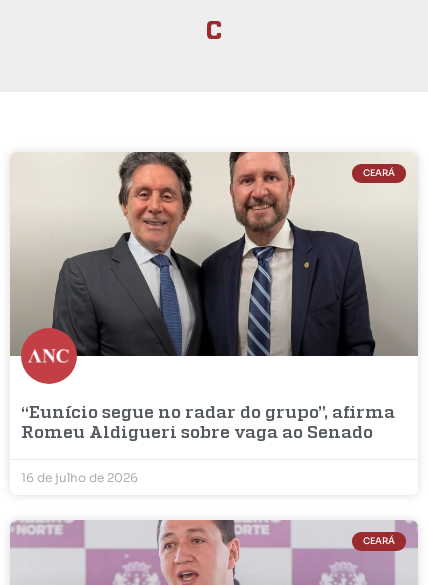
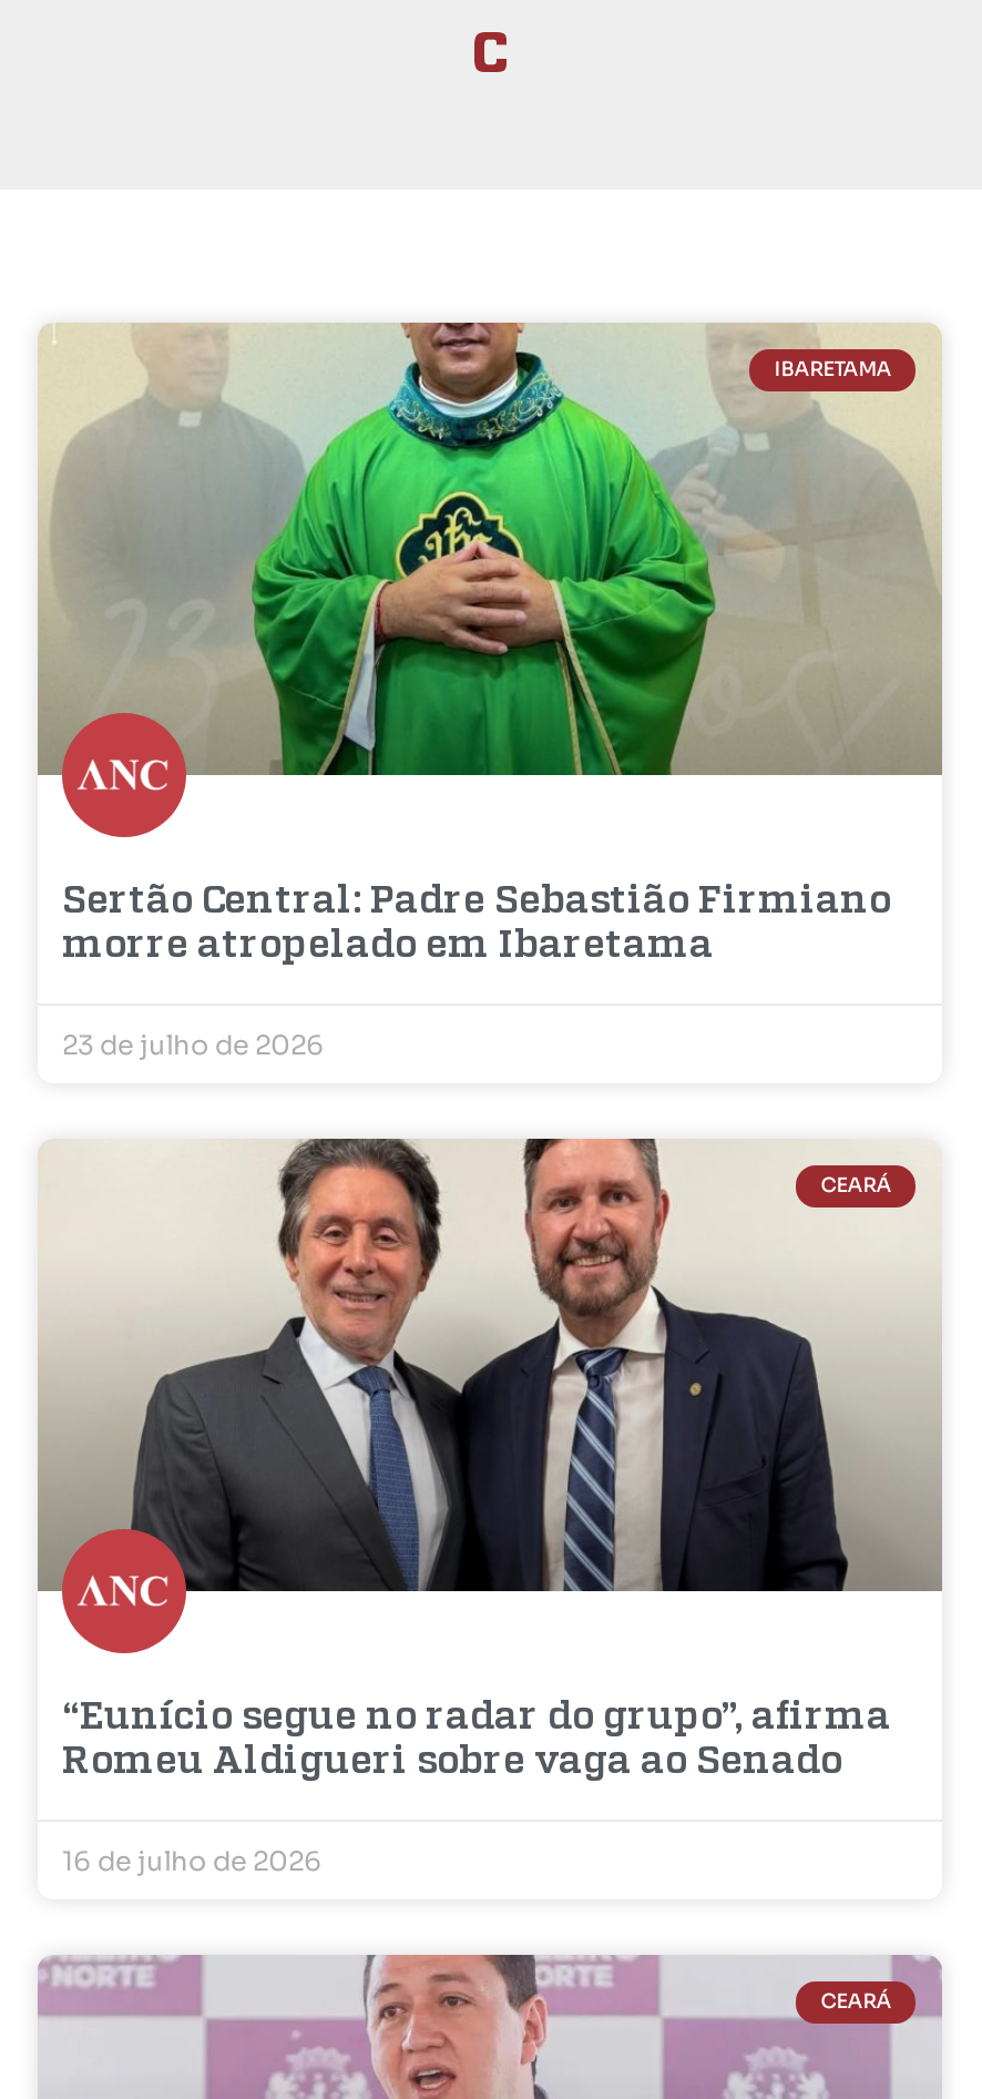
none -> [49,320,940,777] [image] | IBARETAMA
none -> [62,883,891,1060] Sertão Central: Padre Sebastião Firmiano | morre atropelado em Ibaretama | 23 de julho de 2026

